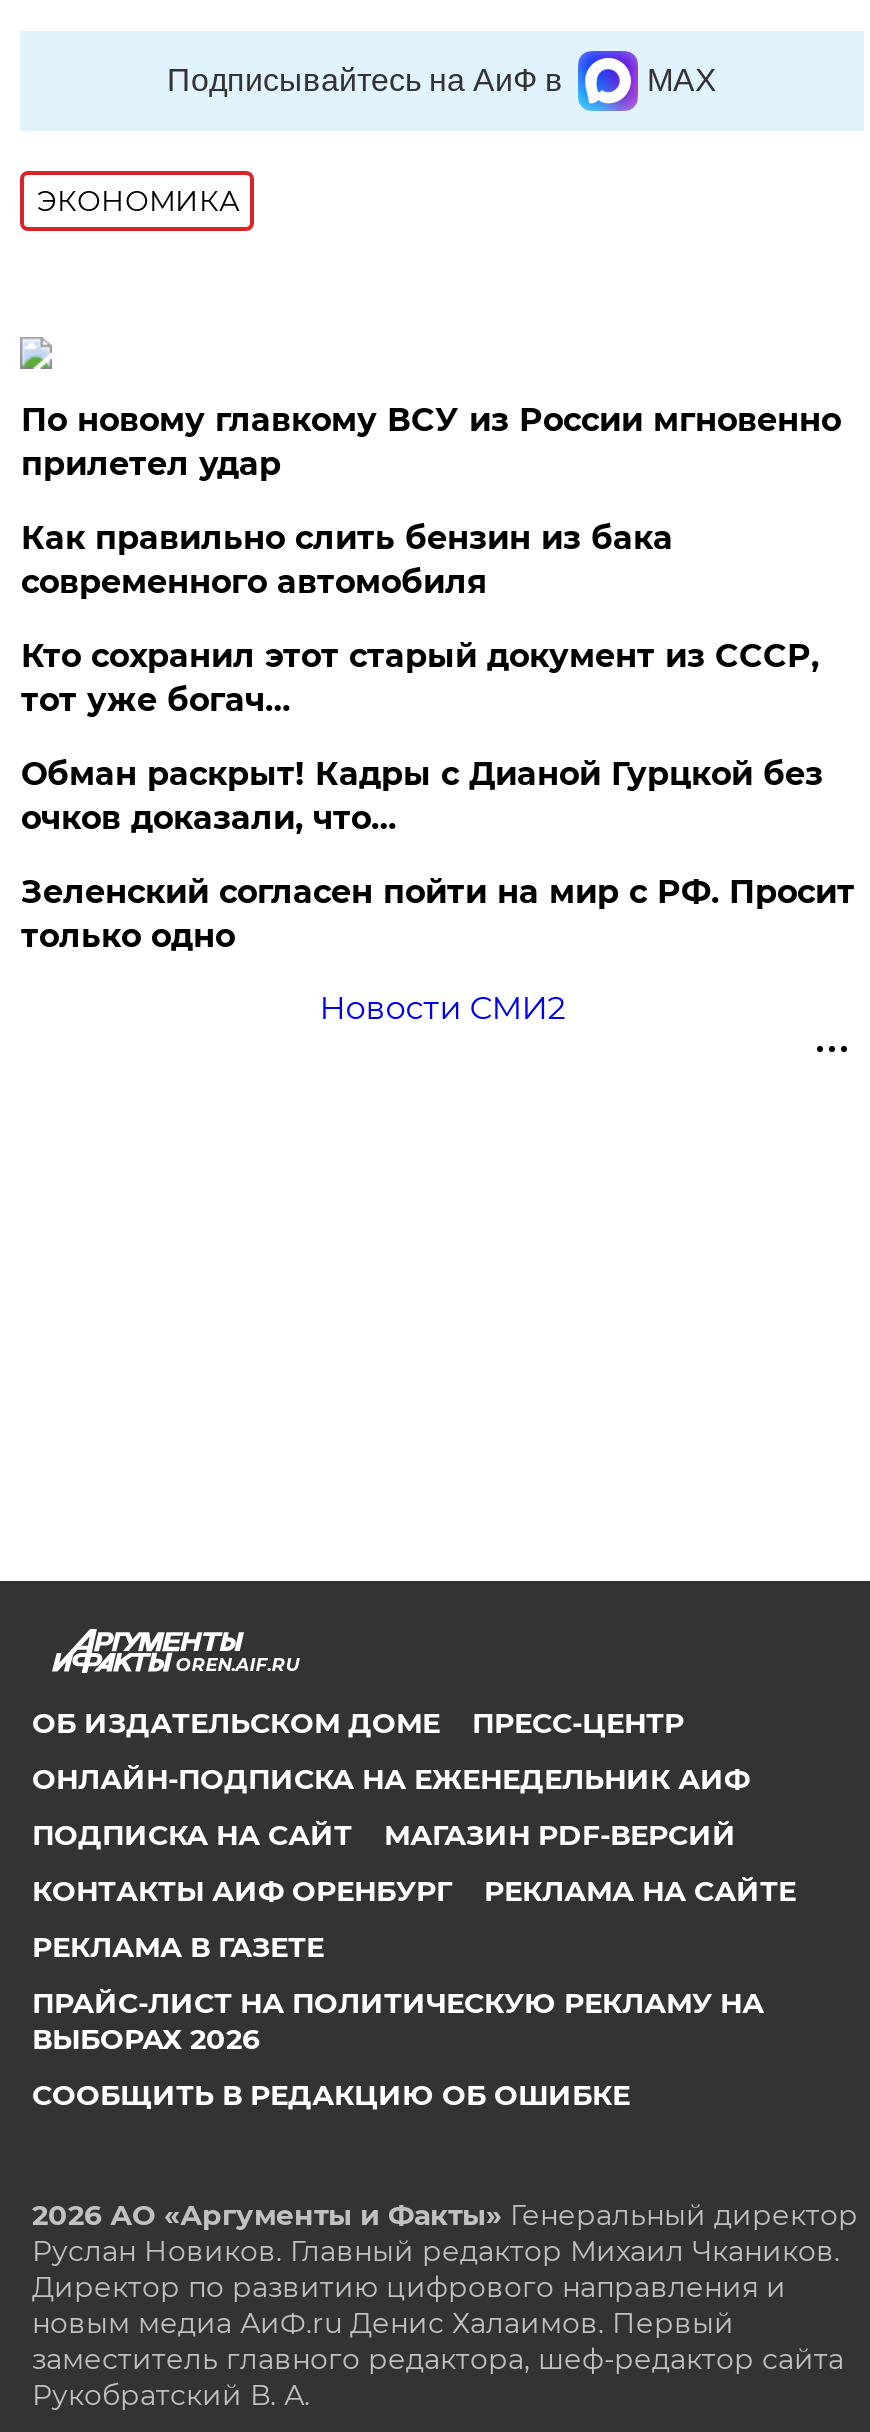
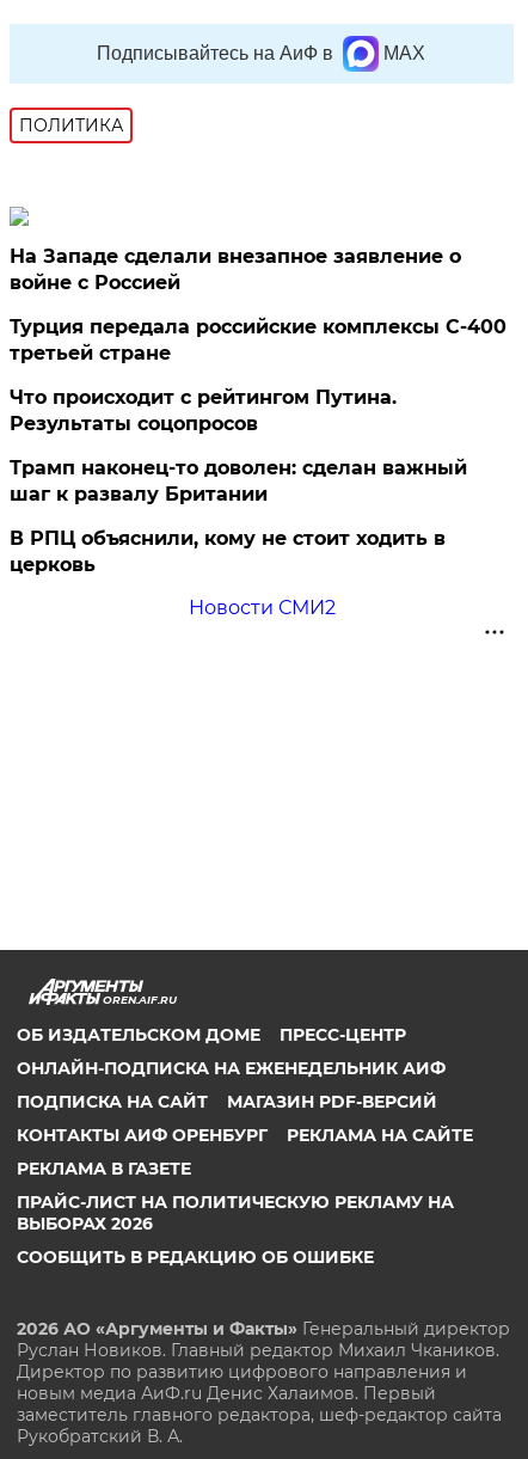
[37,183,239,219] ЭКОНОМИКА -> [20,115,124,136] ПОЛИТИКА
[21,401,841,483] По новому главкому ВСУ из России мгновенно | прилетел удар -> [10,245,462,294] На Западе сделали внезапное заявление о | войне с Россией
[21,519,673,601] Как правильно слить бензин из бака | современного автомобиля -> [10,315,507,364] Турция передала российские комплексы С-400 | третьей стране
[21,637,819,719] Кто сохранил этот старый документ из СССР, | тот уже богач… -> [10,386,397,435] Что происходит с рейтингом Путина. | Результаты соцопросов
[21,755,823,837] Обман раскрыт! Кадры с Дианой Гурцкой без | очков доказали, что… -> [10,456,468,505] Трамп наконец-то доволен: сделан важный | шаг к развалу Британии
[21,873,855,955] Зеленский согласен пойти на мир с РФ. Просит | только одно -> [10,527,446,576] В РПЦ объяснили, кому не стоит ходить в | церковь

